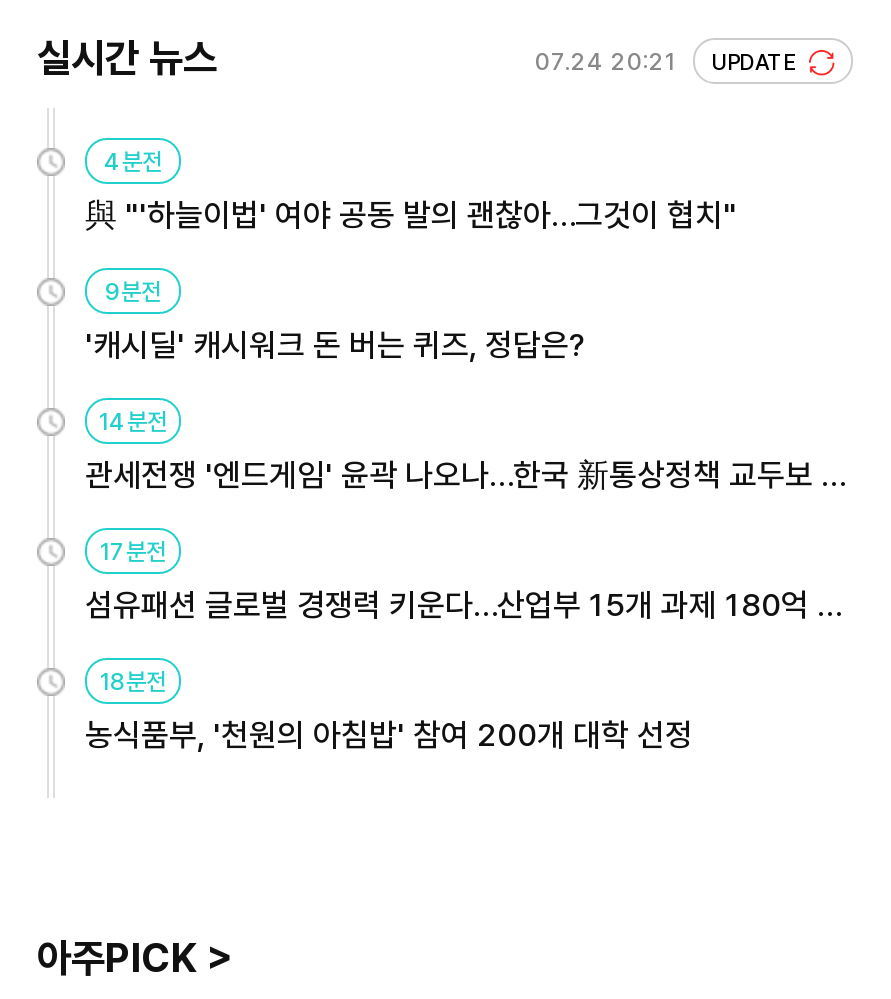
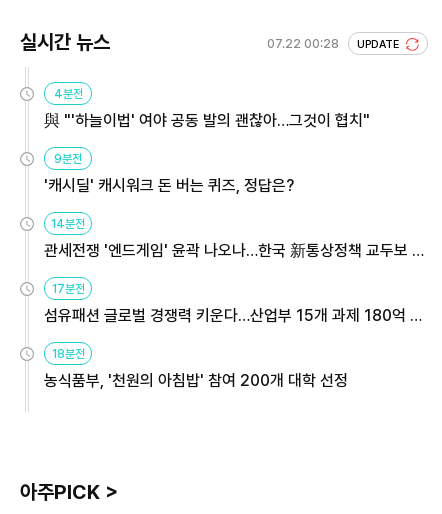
[535,48,801,76] 07.24 20:21 UPDATE -> [267,37,402,51] 07.22 00:28 UPDATE

